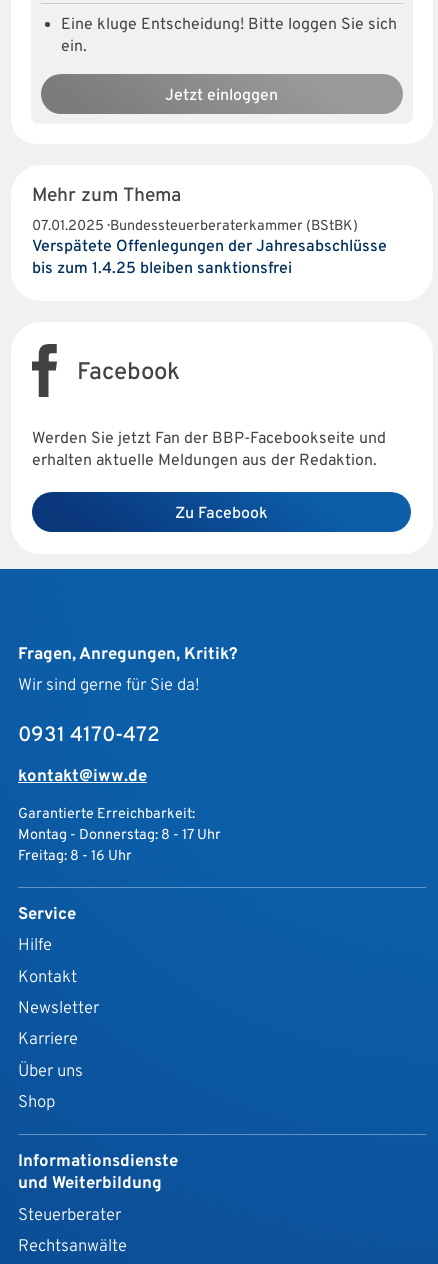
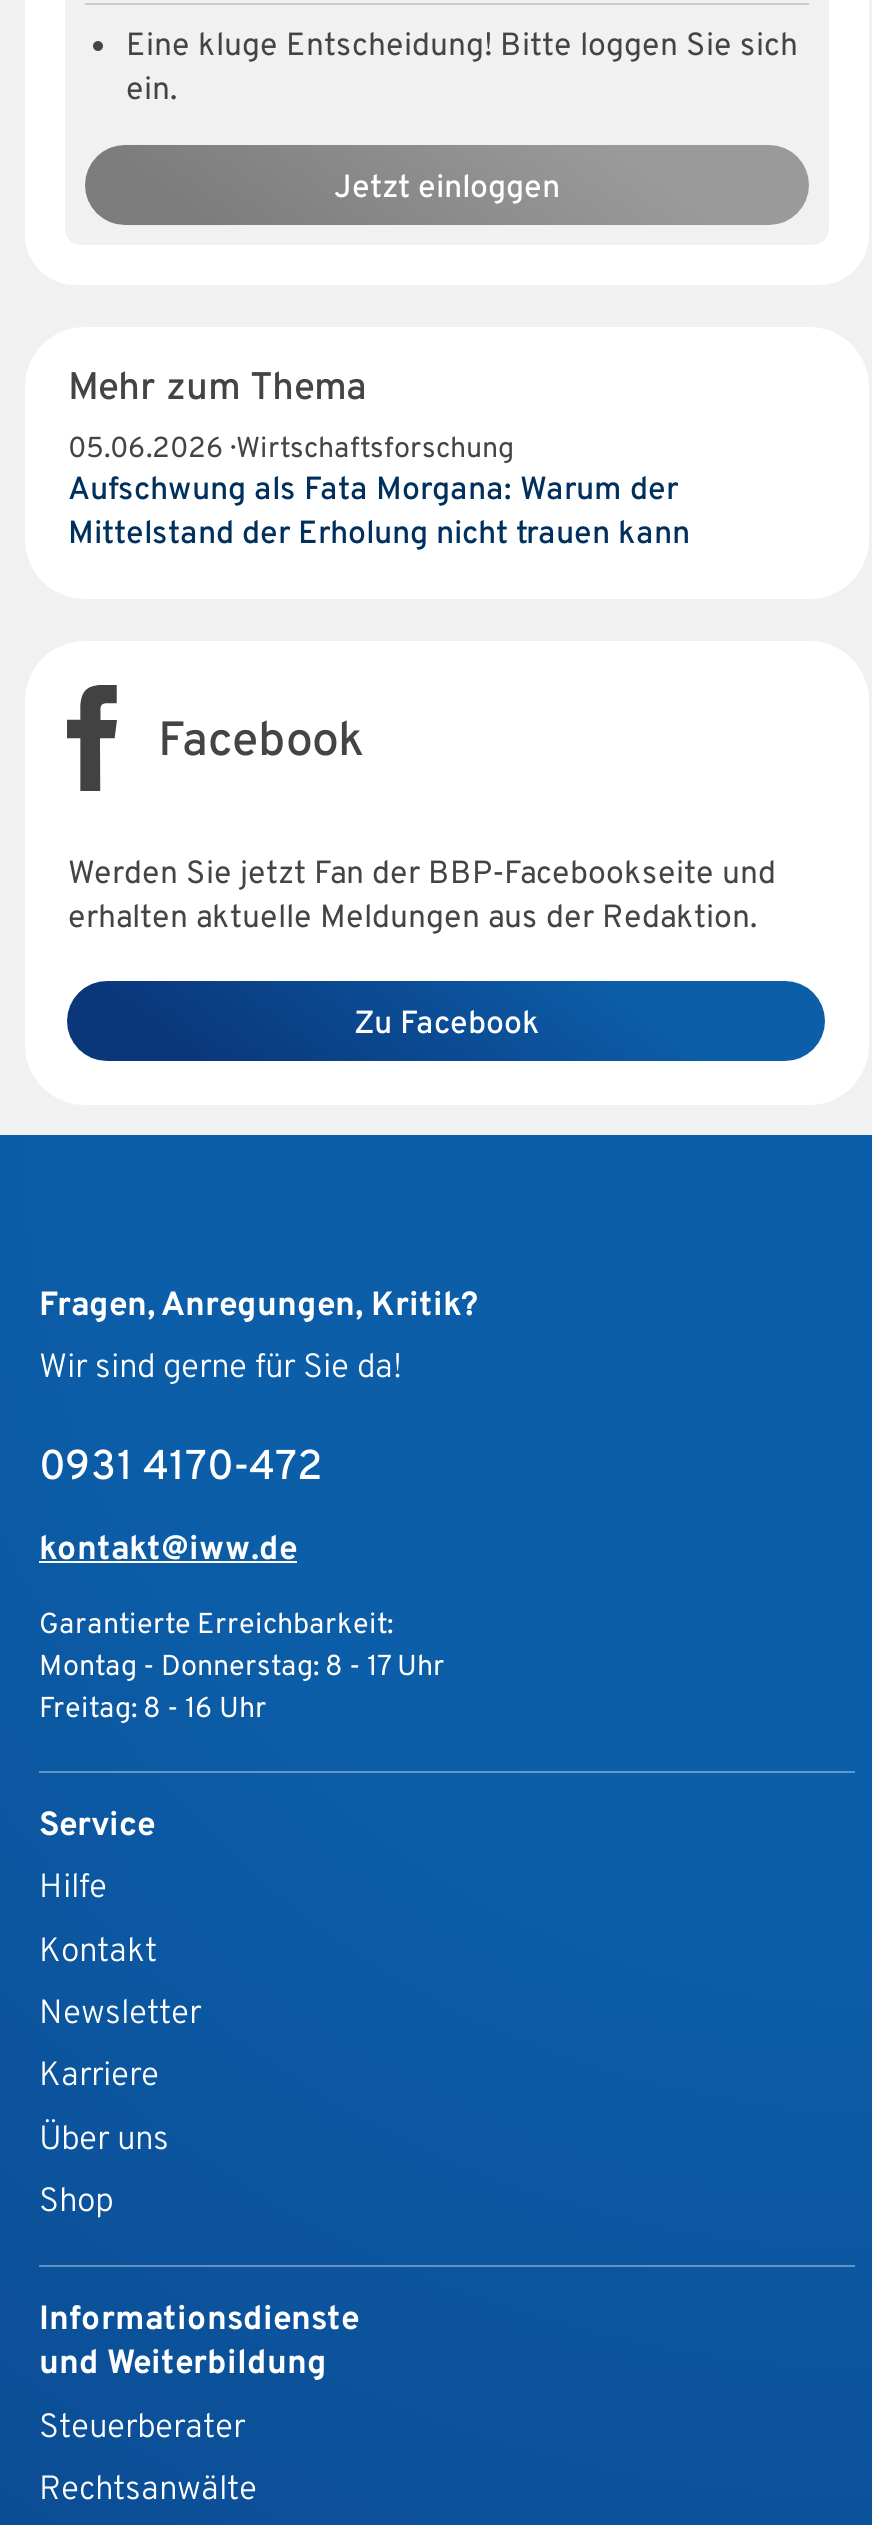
[32,217,387,279] 07.01.2025 · Bundessteuerberaterkammer (BStBK) | Verspätete Offenlegungen der Jahresabschlüsse | bis zum 1.4.25 bleiben sanktionsfrei -> [68,432,690,556] 05.06.2026 · Wirtschaftsforschung | Aufschwung als Fata Morgana: Warum der | Mittelstand der Erholung nicht trauen kann

